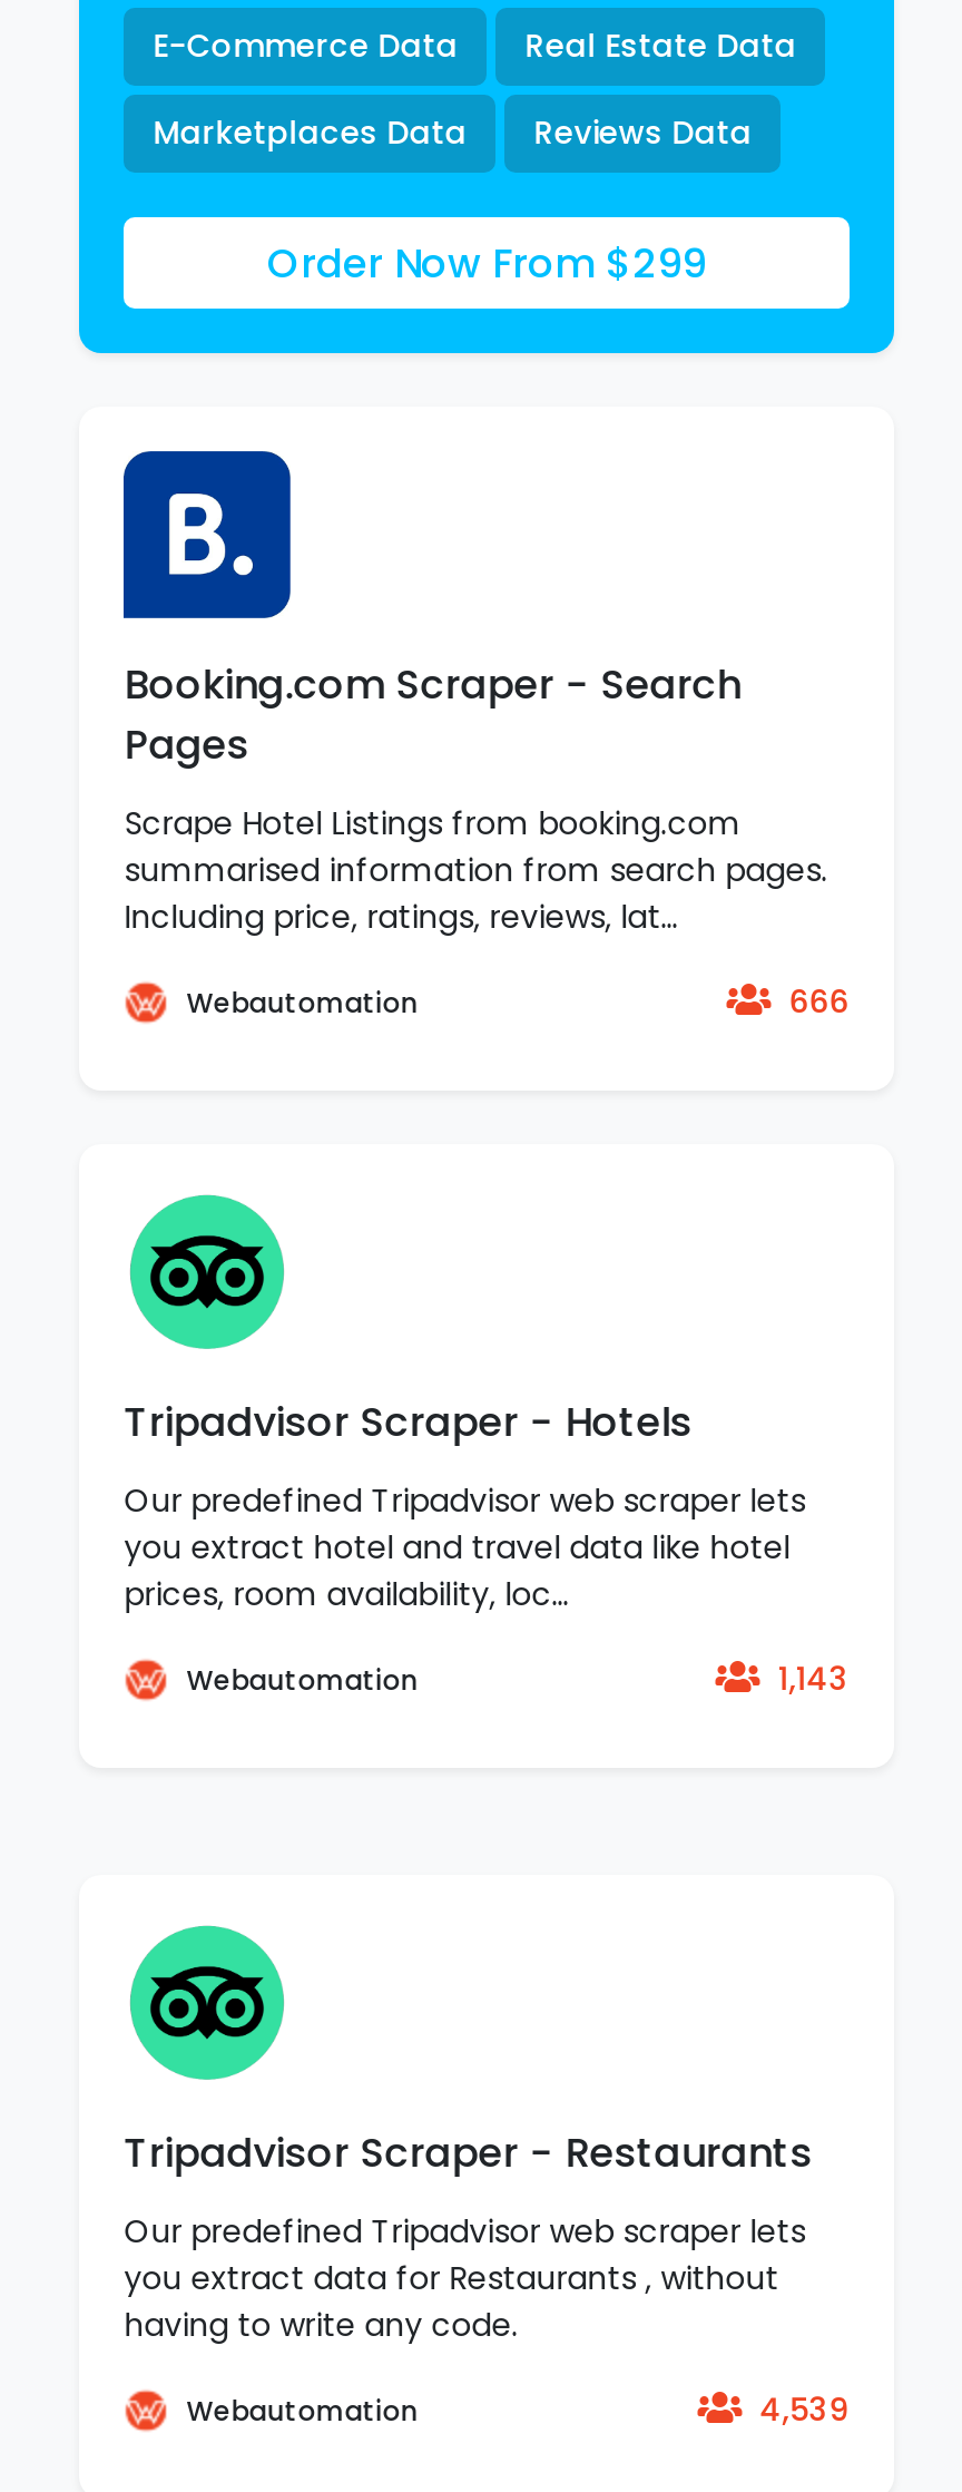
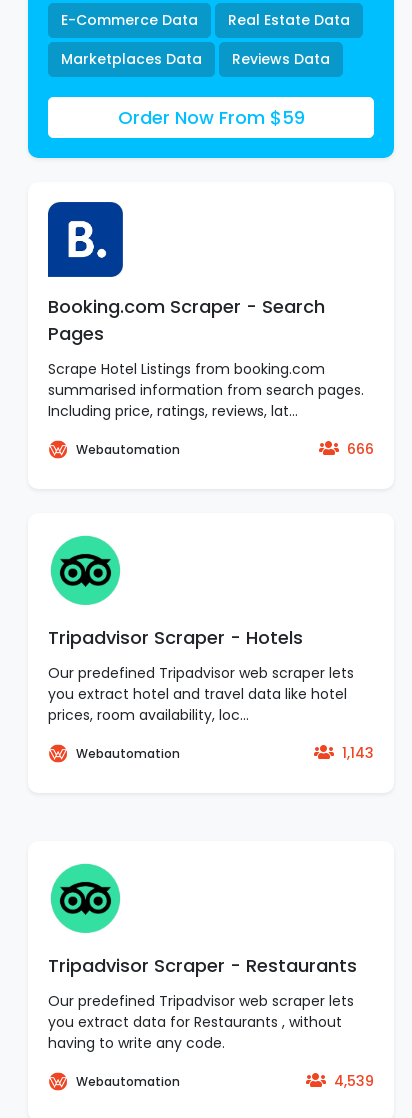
[267,235,706,291] Order Now From $299 -> [117,105,304,130] Order Now From $59

